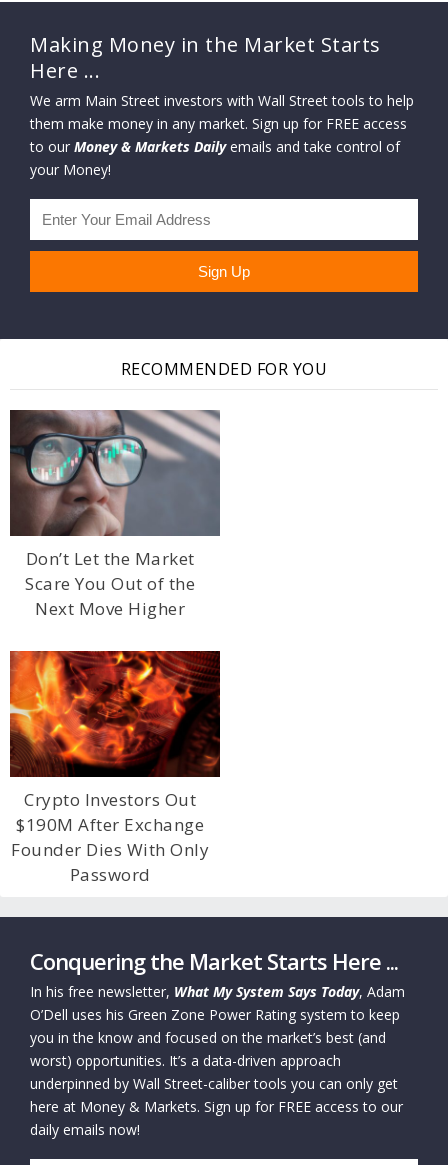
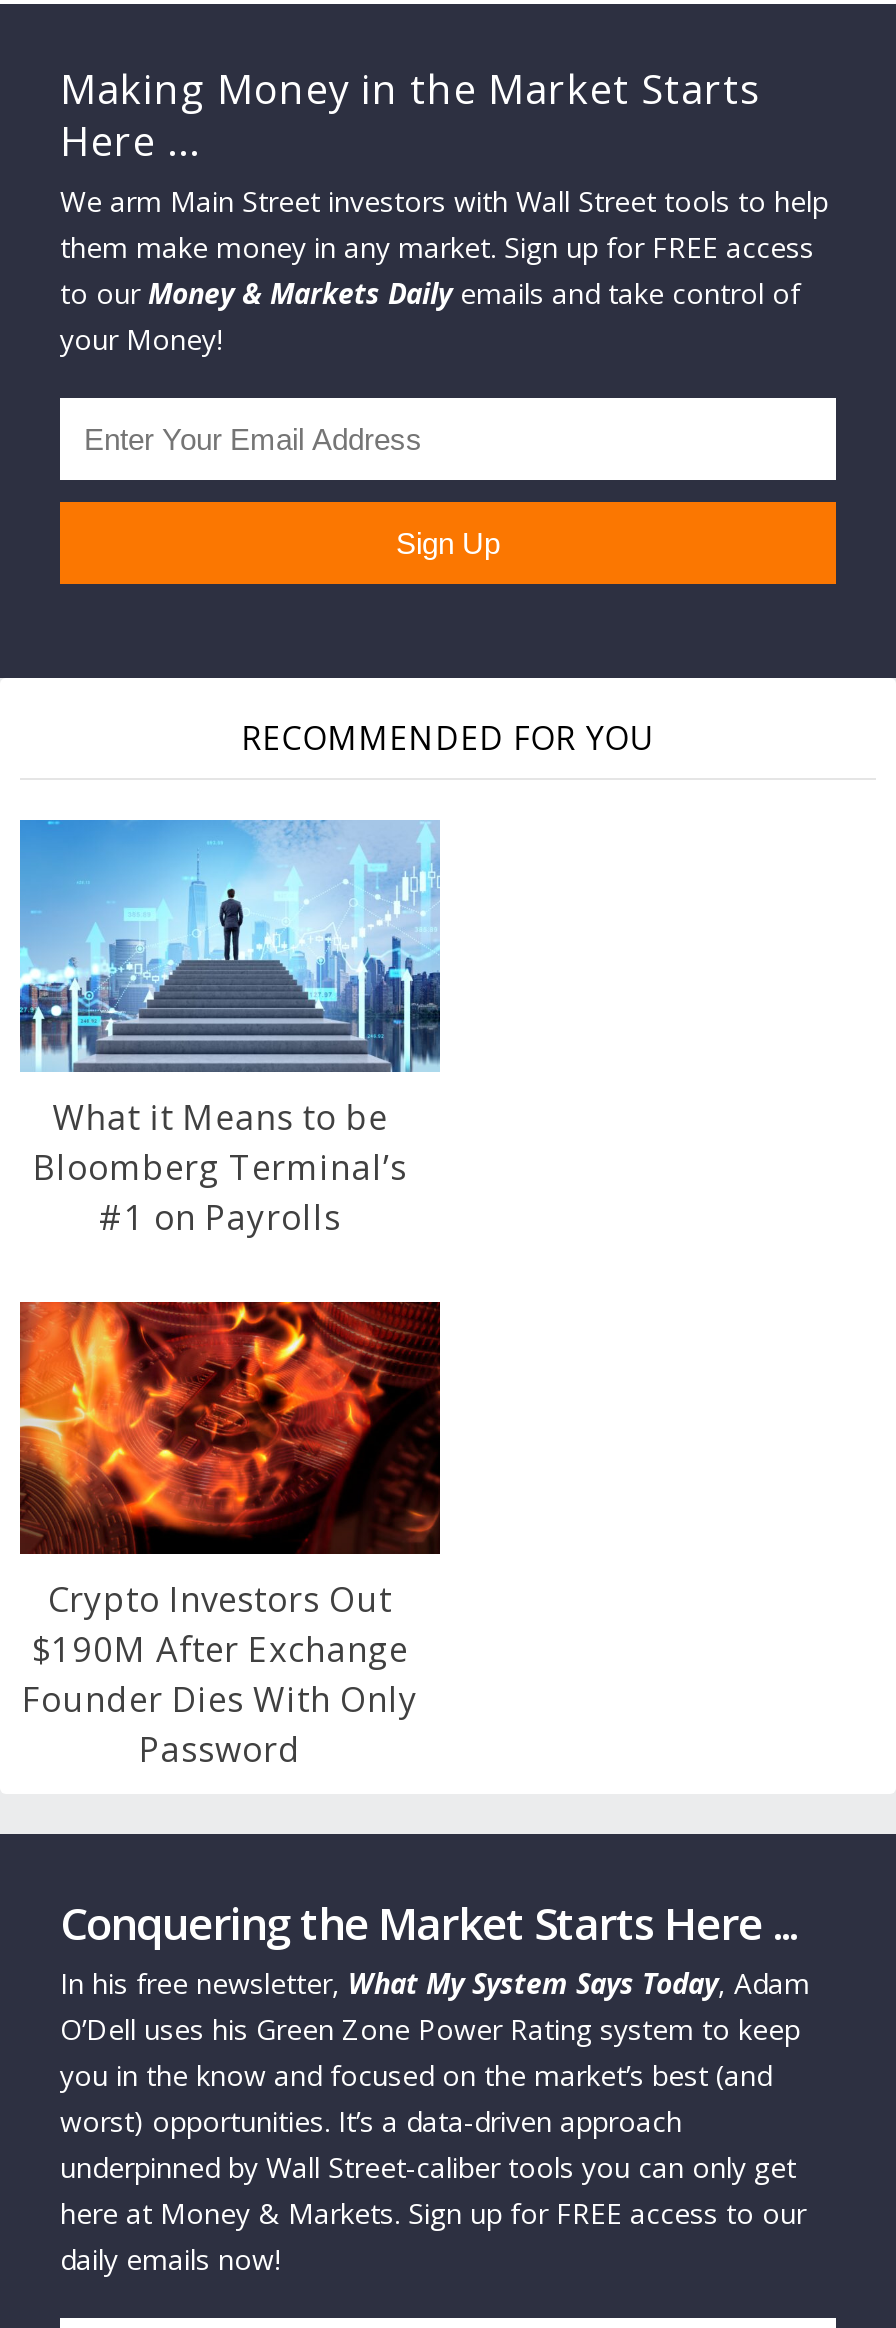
[9,409,221,620] [image] | Don’t Let the Market | Scare You Out of the | Next Move Higher -> [18,819,440,1240] [image] | What it Means to be | Bloomberg Terminal’s | #1 on Payrolls

